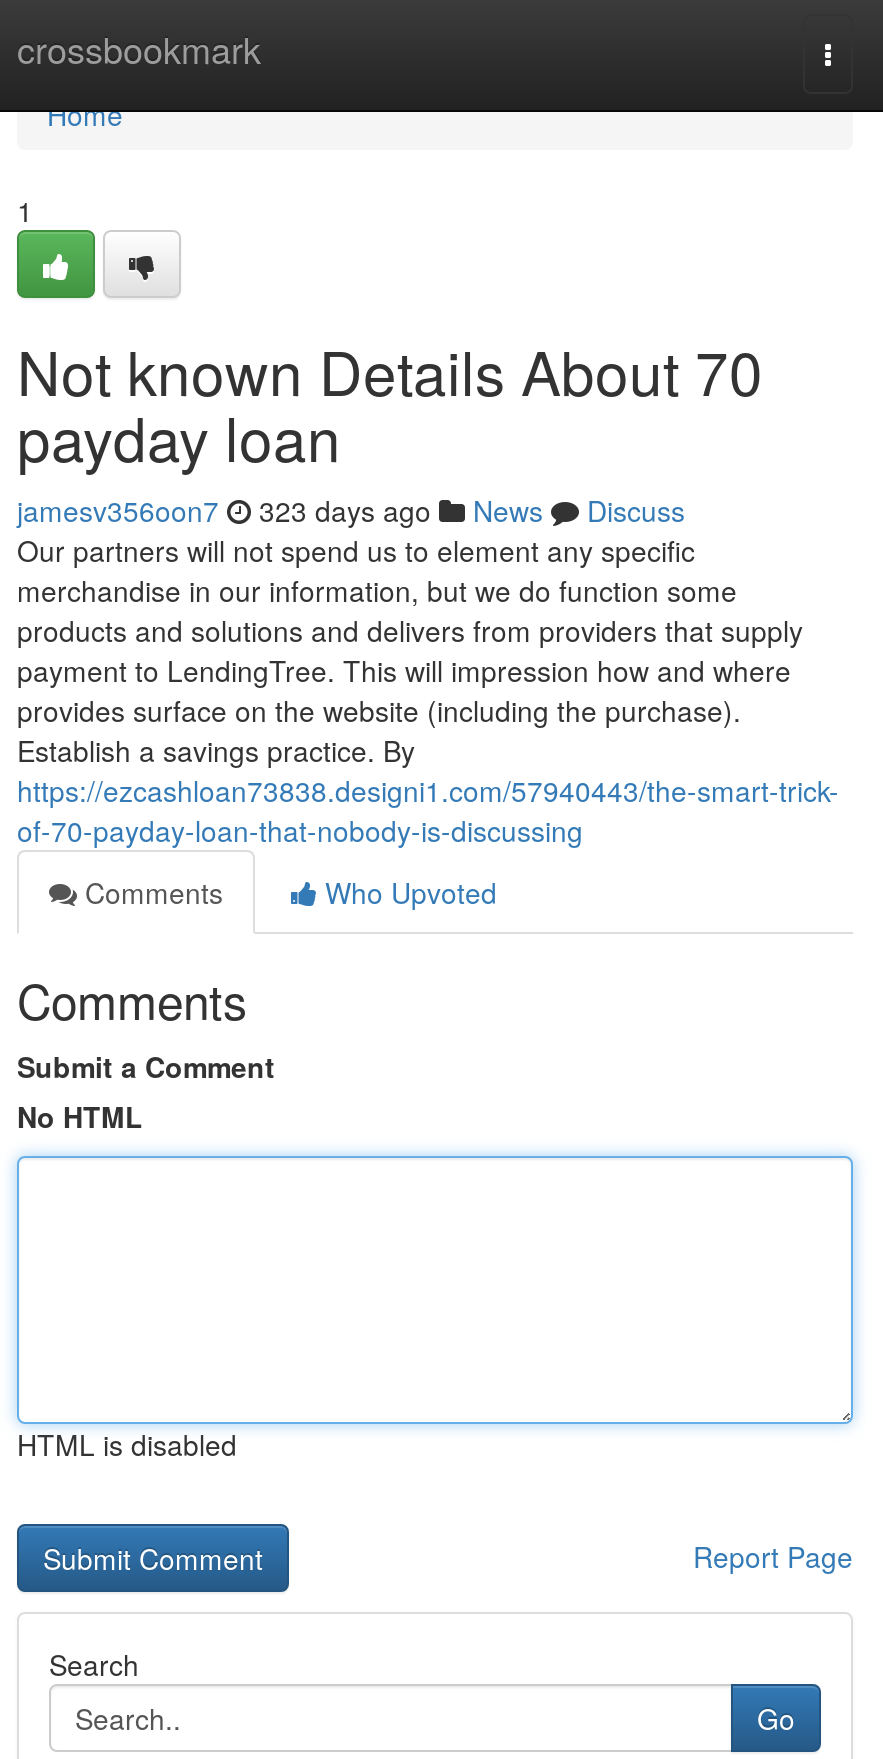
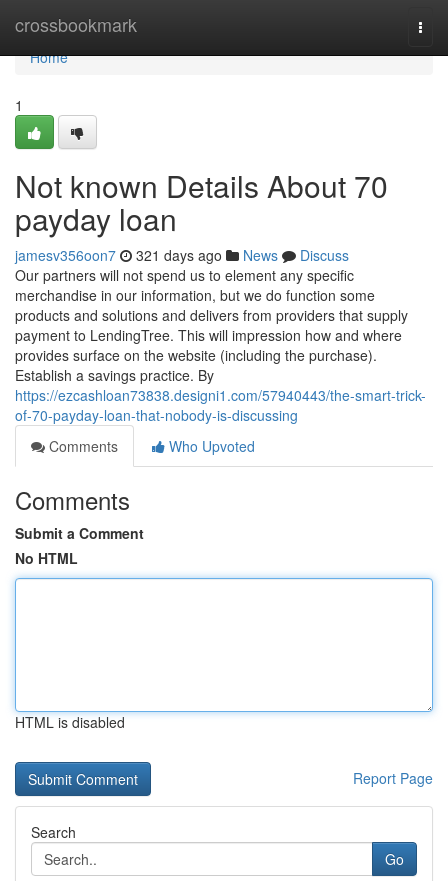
[17,490,685,530] jamesv356oon7 323 days ago News Discuss -> [15,245,349,265] jamesv356oon7 321 days ago News Discuss

